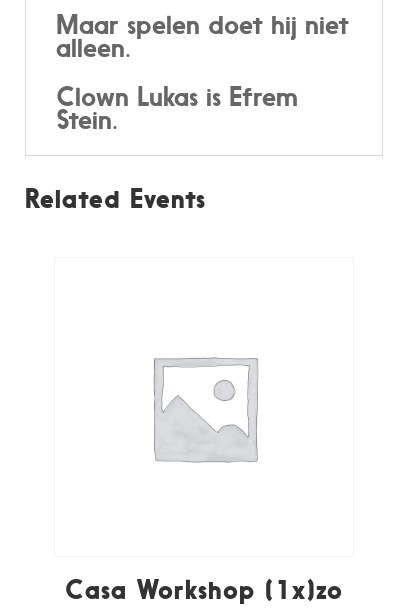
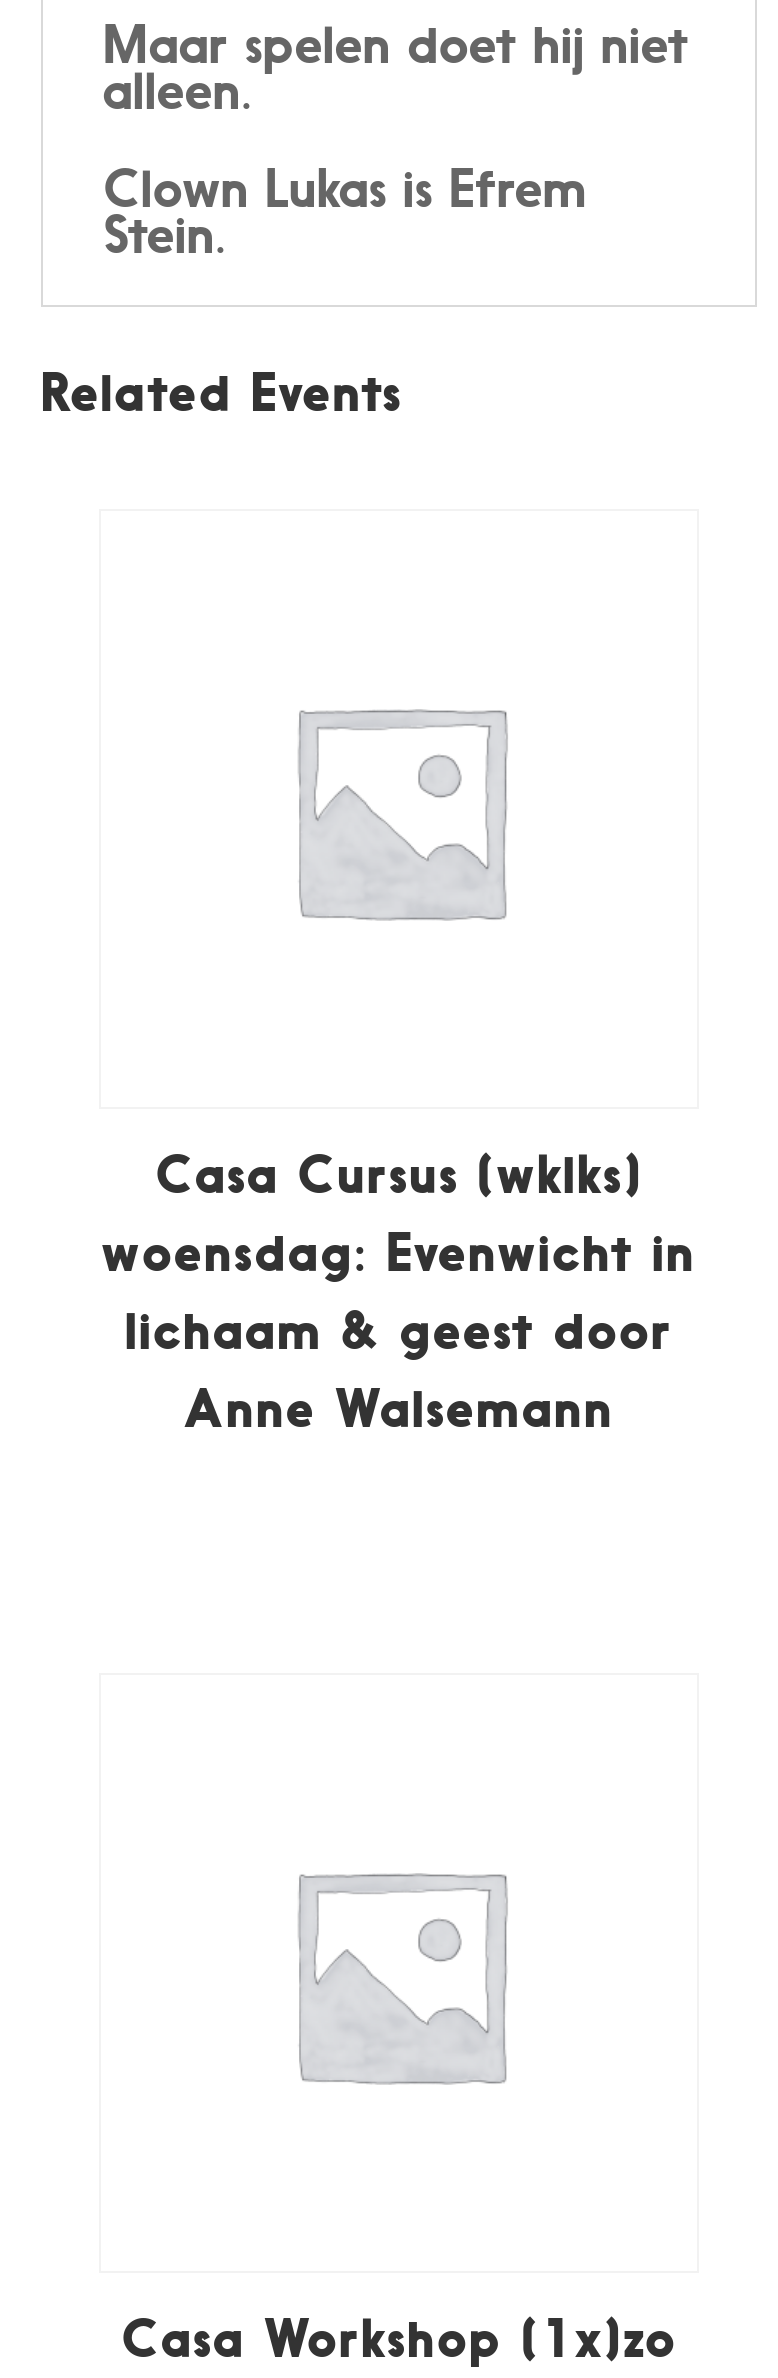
none -> [102,1144,696,1440] Casa Cursus (wklks) | woensdag: Evenwicht in | lichaam & geest door | Anne Walsemann

